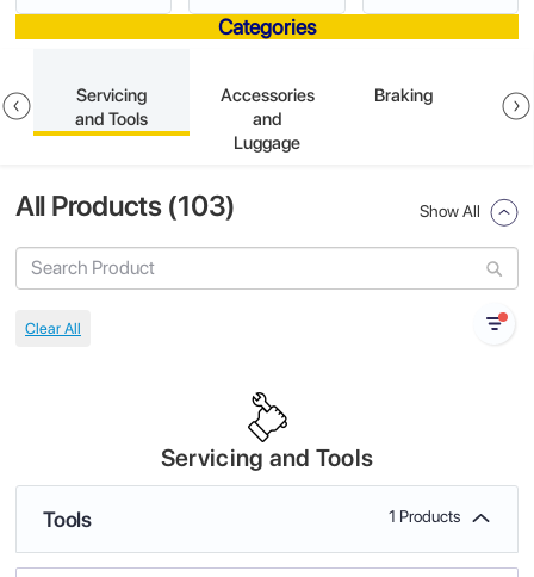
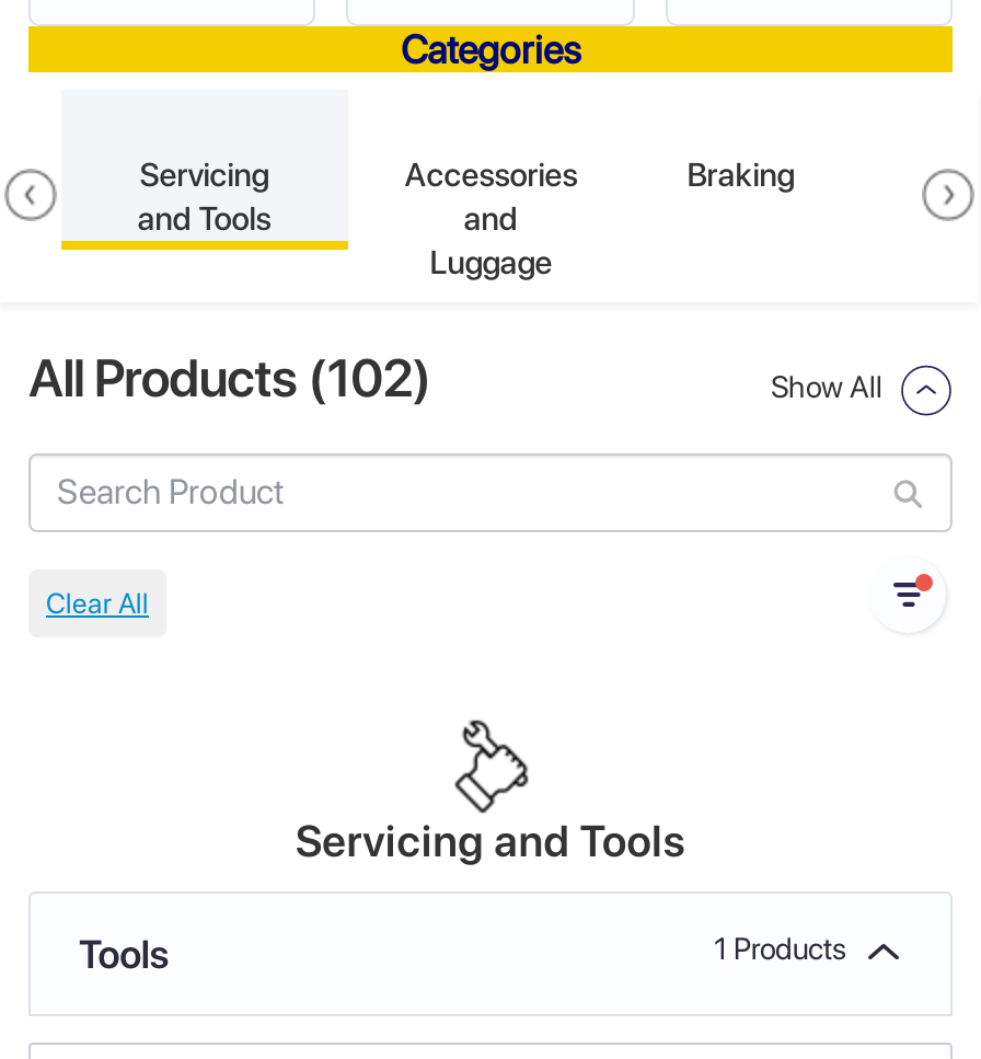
[15,188,236,223] All Products (103) -> [28,346,432,410] All Products (102)

